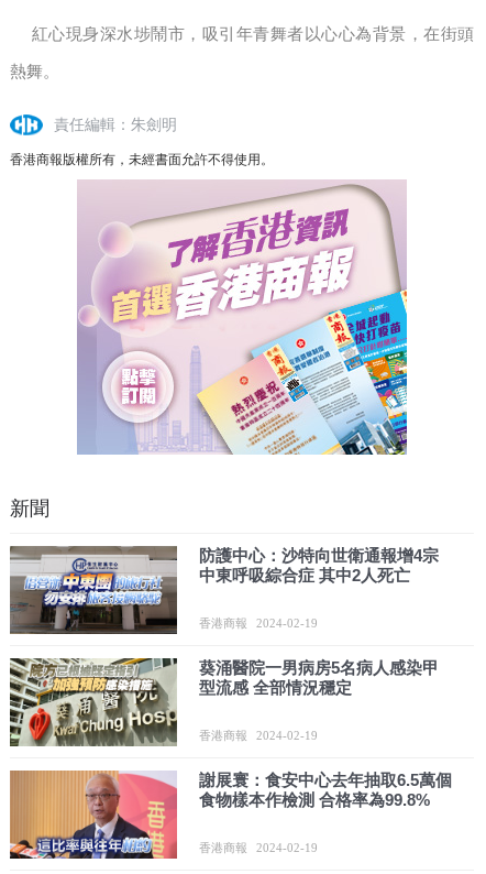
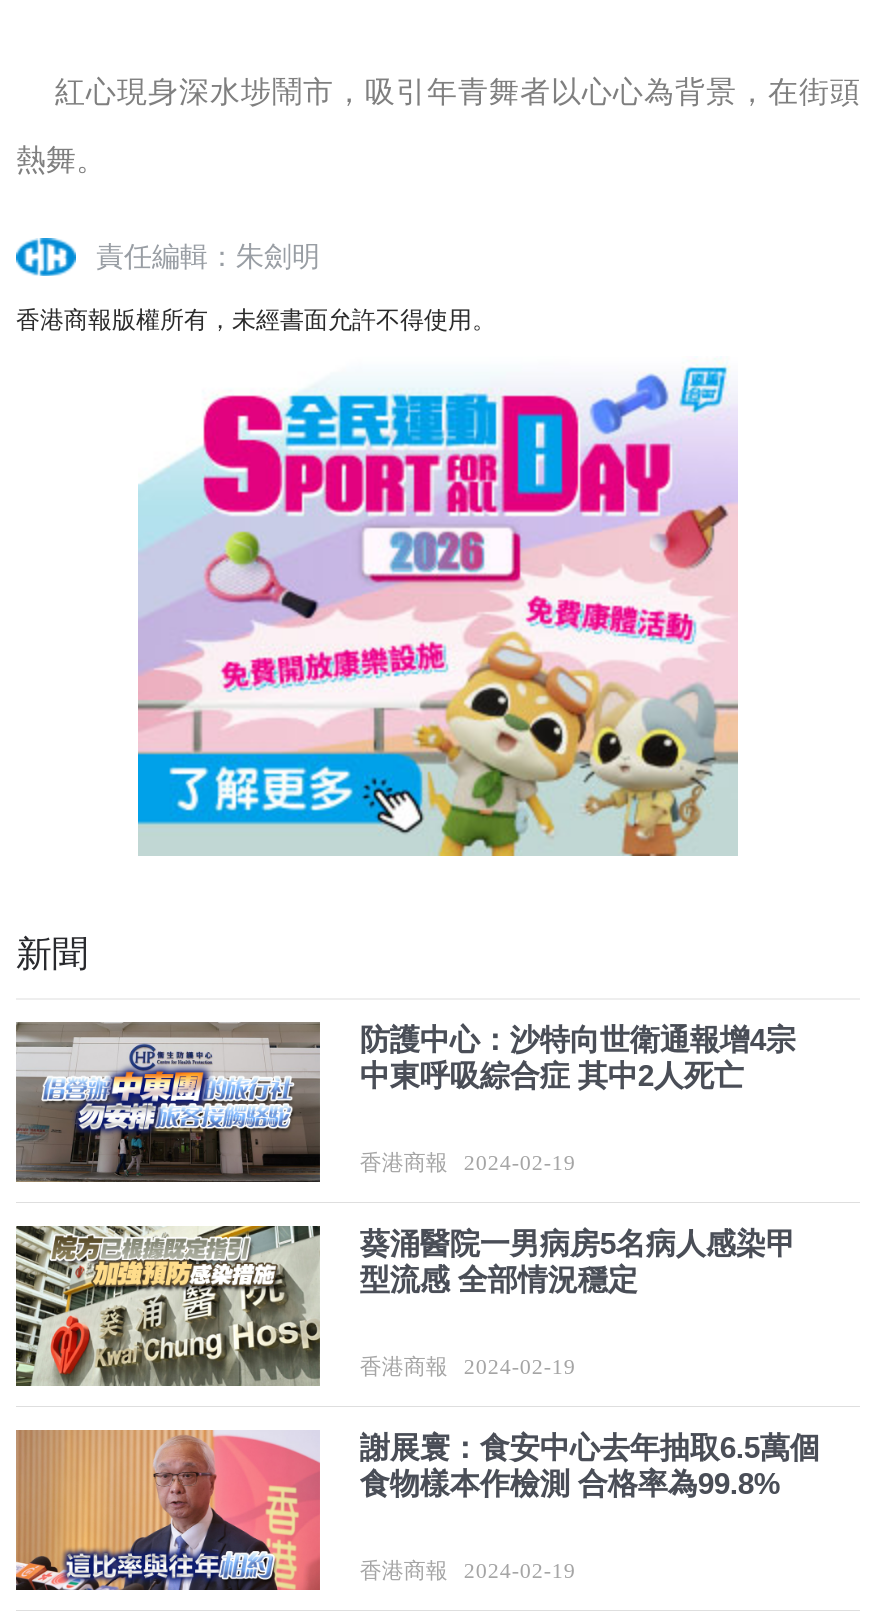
[77,179,408,456] [image] -> [136,358,738,858] [image]

